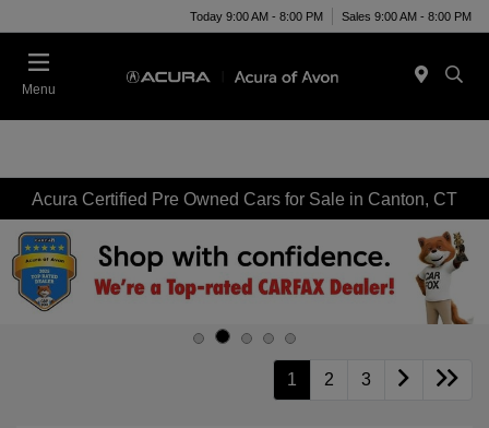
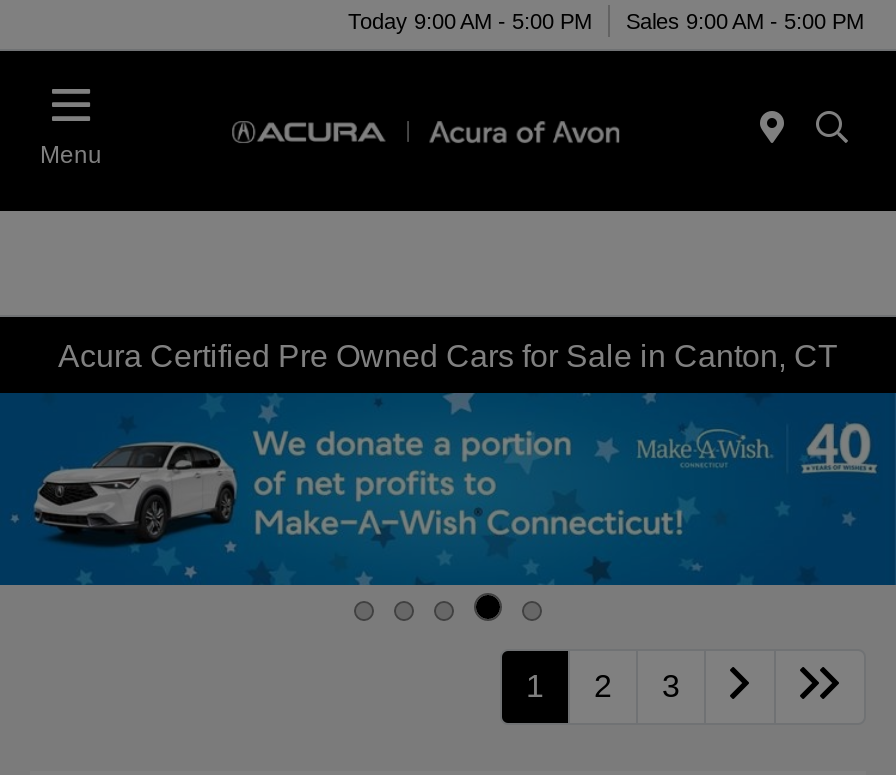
[190,9,323,22] Today 9:00 AM - 8:00 PM -> [348,8,592,32] Today 9:00 AM - 5:00 PM
[342,9,472,22] Sales 9:00 AM - 8:00 PM -> [626,8,864,32] Sales 9:00 AM - 5:00 PM
[3,218,486,344] [image] -> [6,391,890,621] [image]

